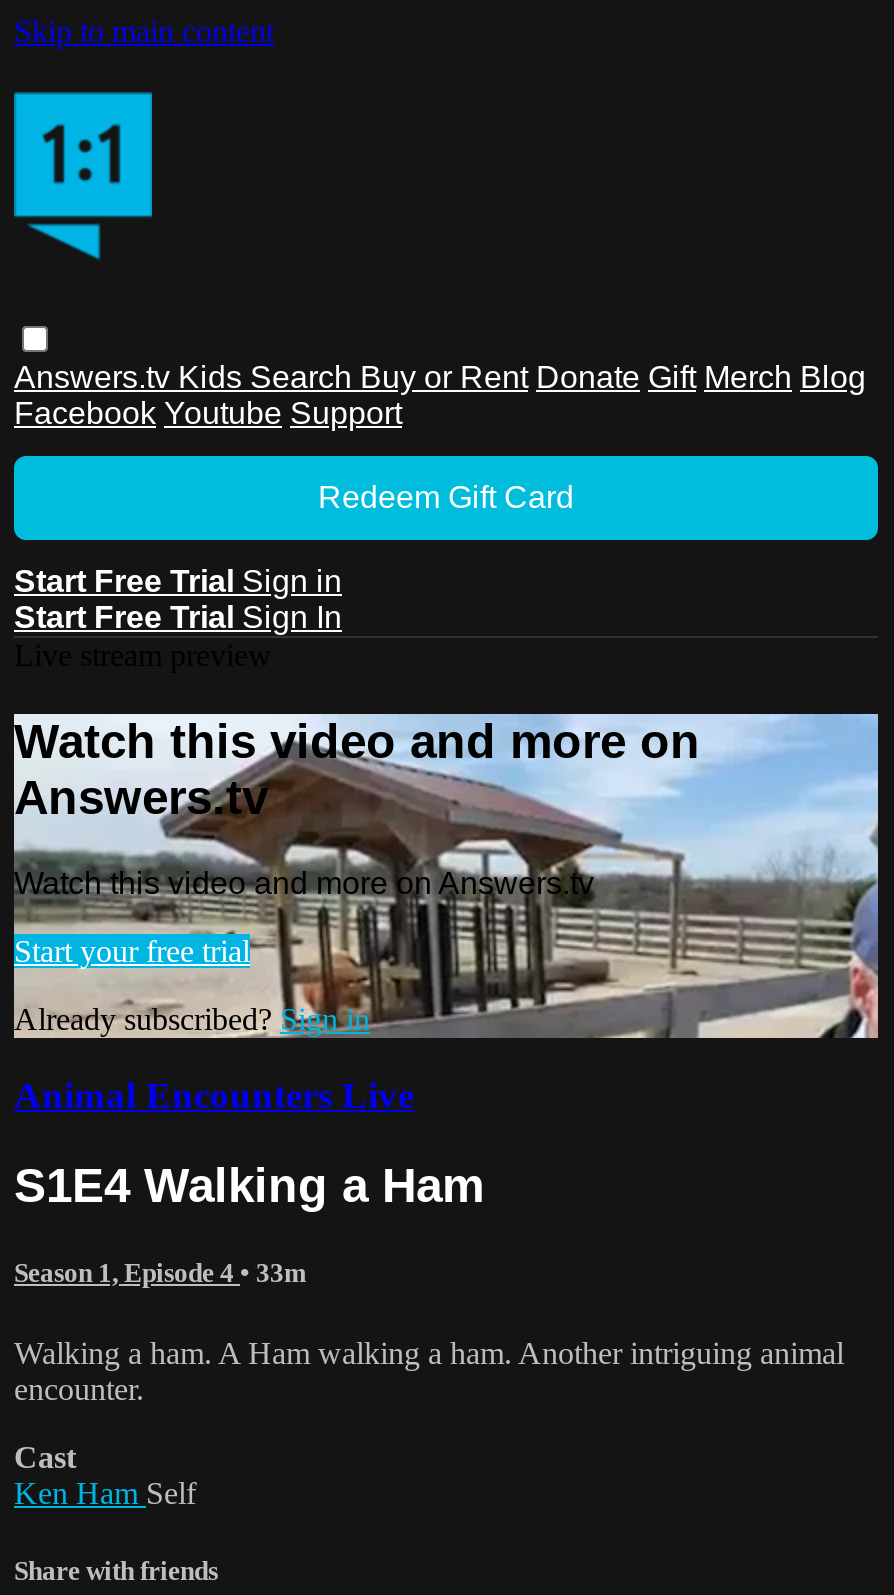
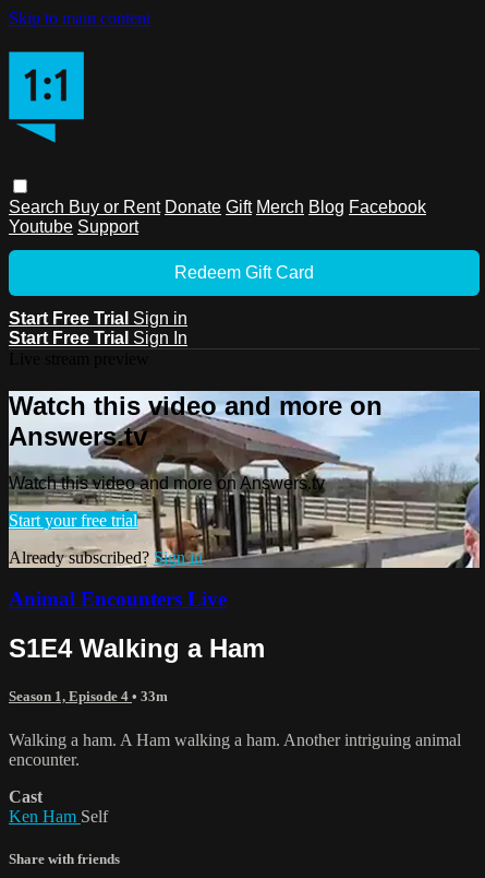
[14,360,866,430] Answers.tv Kids Search Buy or Rent Donate Gift Merch Blog | Facebook Youtube Support -> [9,198,426,236] Search Buy or Rent Donate Gift Merch Blog Facebook | Youtube Support

